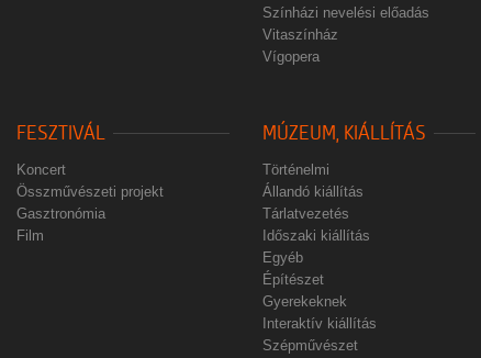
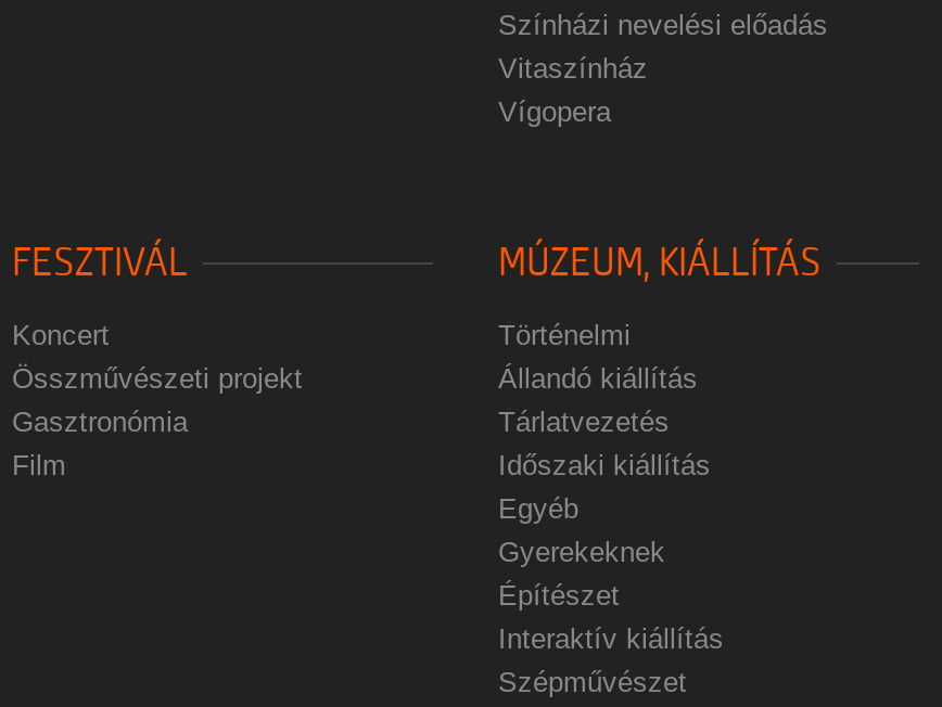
moved [262,271,324,287] -> [498,579,620,611]: Építészet
moved [262,293,347,309] -> [498,535,665,568]: Gyerekeknek

